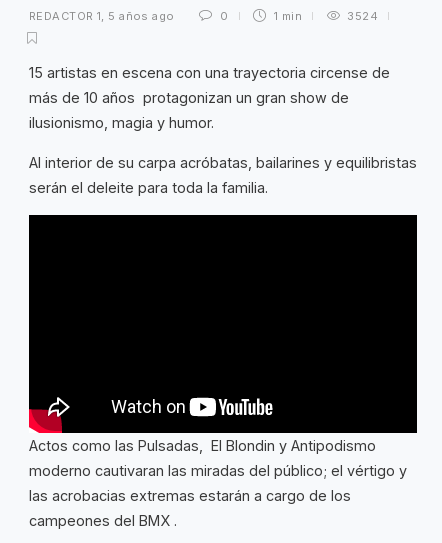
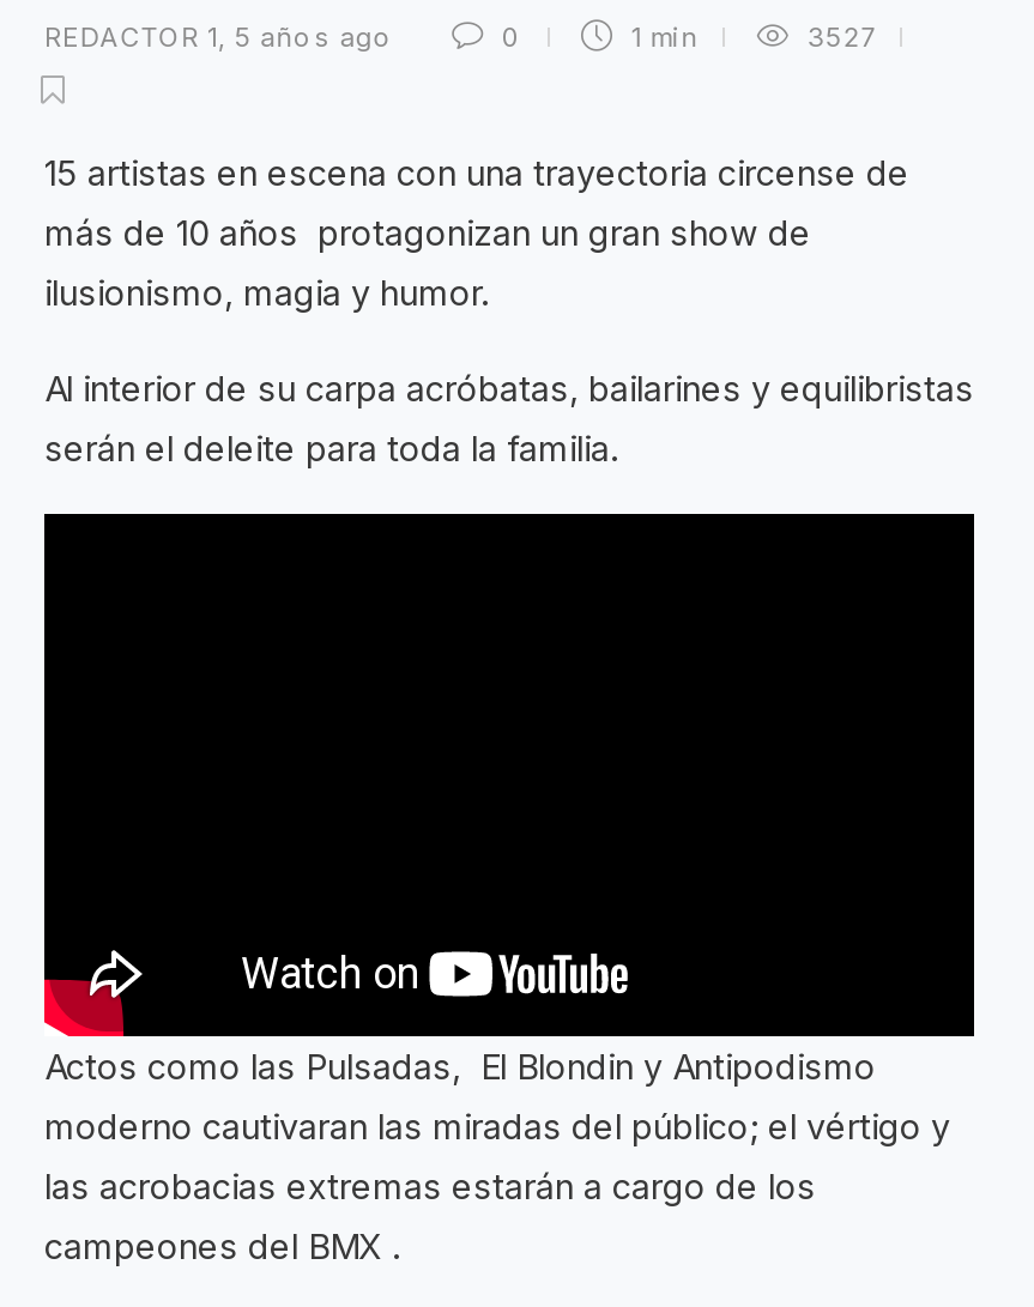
[344,9,378,23] 3524 -> [799,21,876,54] 3527

